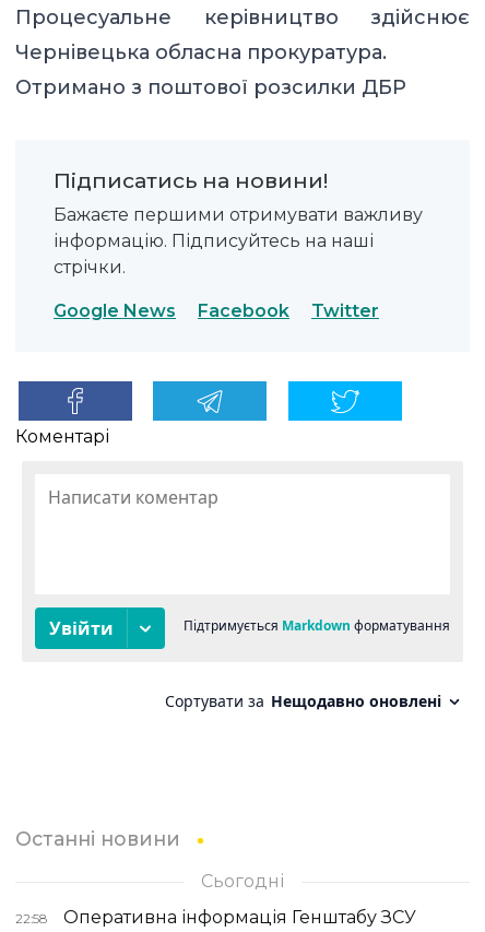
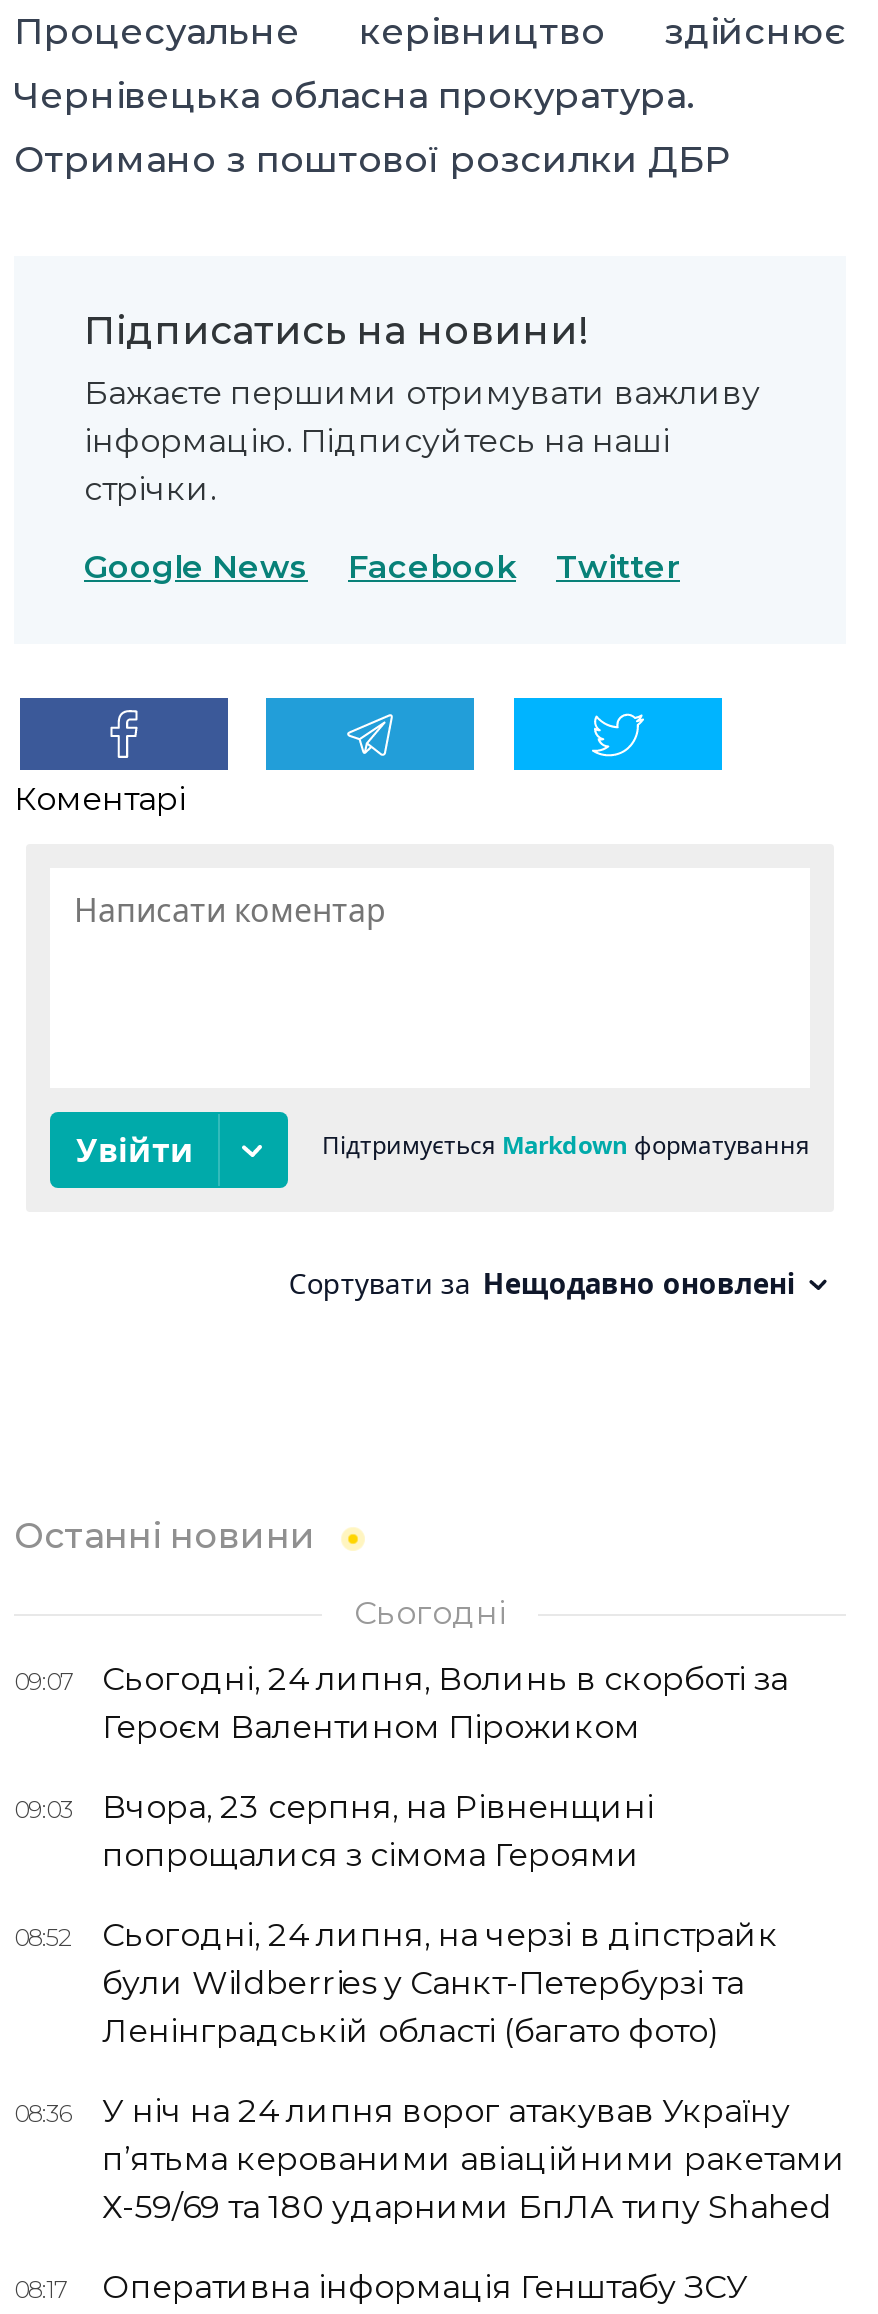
[15,910,47,927] 22:58 -> [14,1660,846,2304] 09:07 | Сьогодні, 24 липня, Волинь в скорботі за | Героєм Валентином Пірожиком | 09:03 | Вчора, 23 серпня, на Рівненщині | попрощалися з сімома Героями | 08:52 | Сьогодні, 24 липня, на черзі в діпстрайк | були Wildberries у Санкт-Петербурзі та | Ленінградській області (багато фото) | 08:36 | У ніч на 24 липня ворог атакував Україну | п’ятьма керованими авіаційними ракетами | Х-59/69 та 180 ударними БпЛА типу Shahed | 08:17

